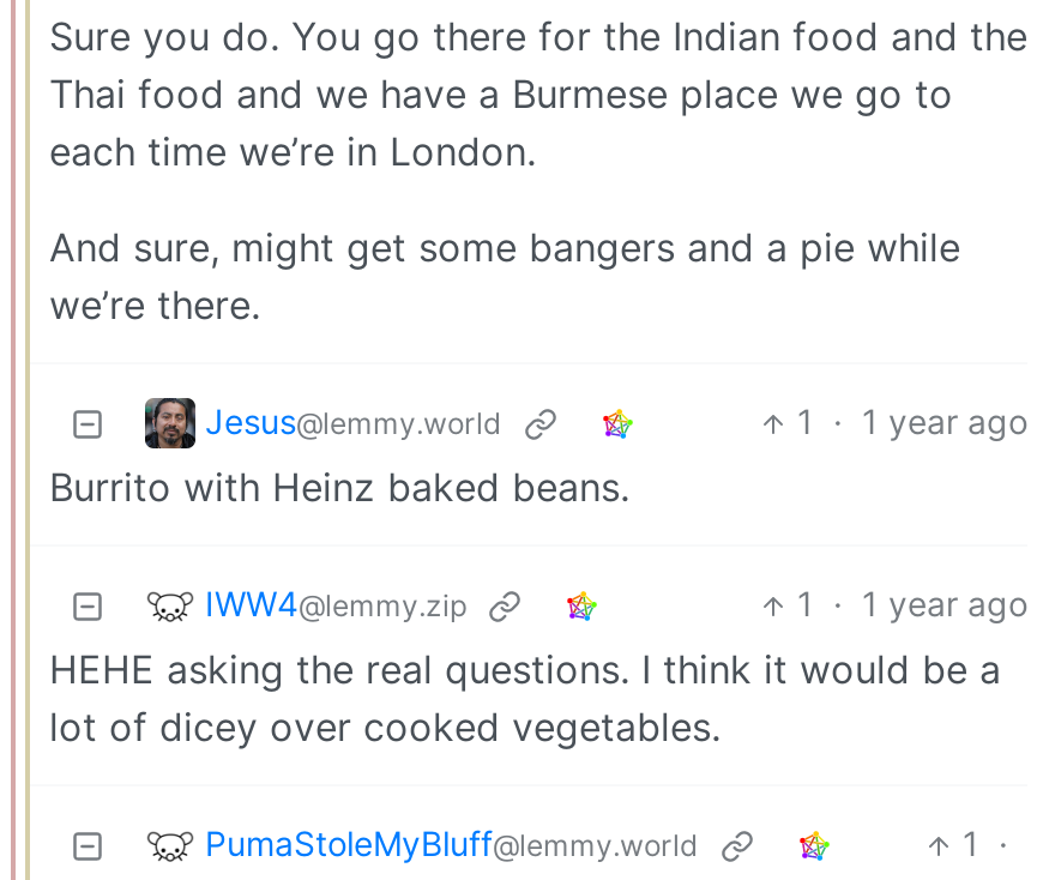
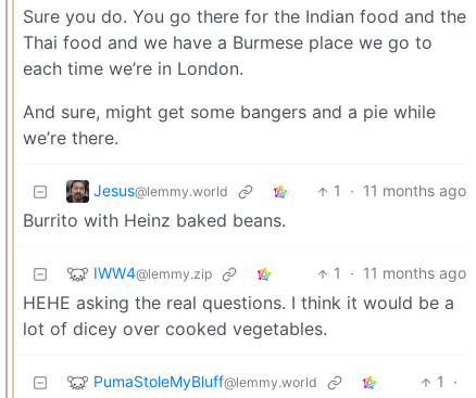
[797,402,1027,442] 1 · 1 year ago -> [334,182,466,200] 1 · 11 months ago
[797,584,1027,625] 1 · 1 year ago -> [334,264,466,283] 1 · 11 months ago

